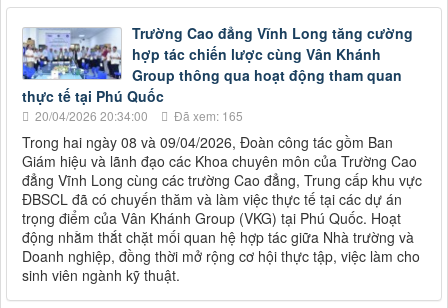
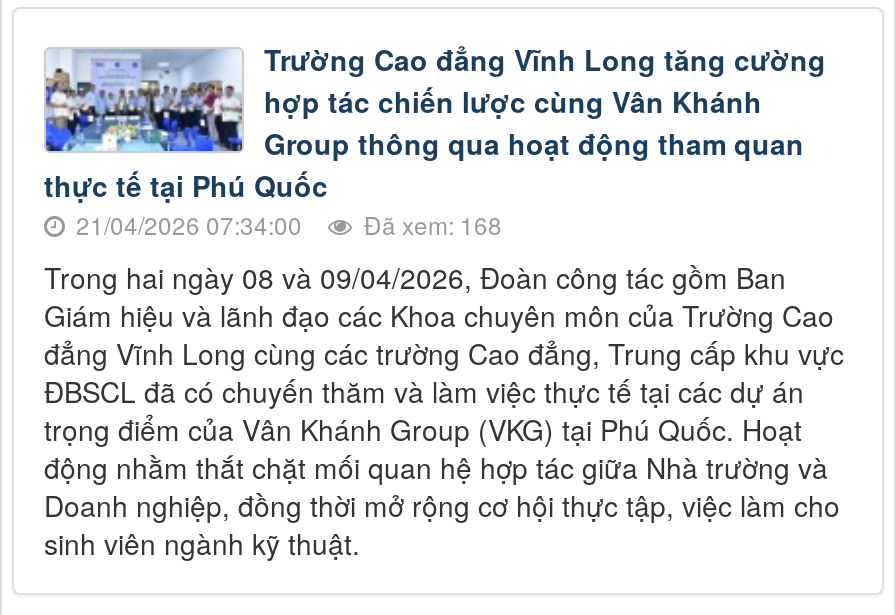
[32,107,148,124] 20/04/2026 20:34:00 -> [70,207,302,241] 21/04/2026 07:34:00
[171,107,243,124] Đã xem: 165 -> [358,207,502,241] Đã xem: 168

